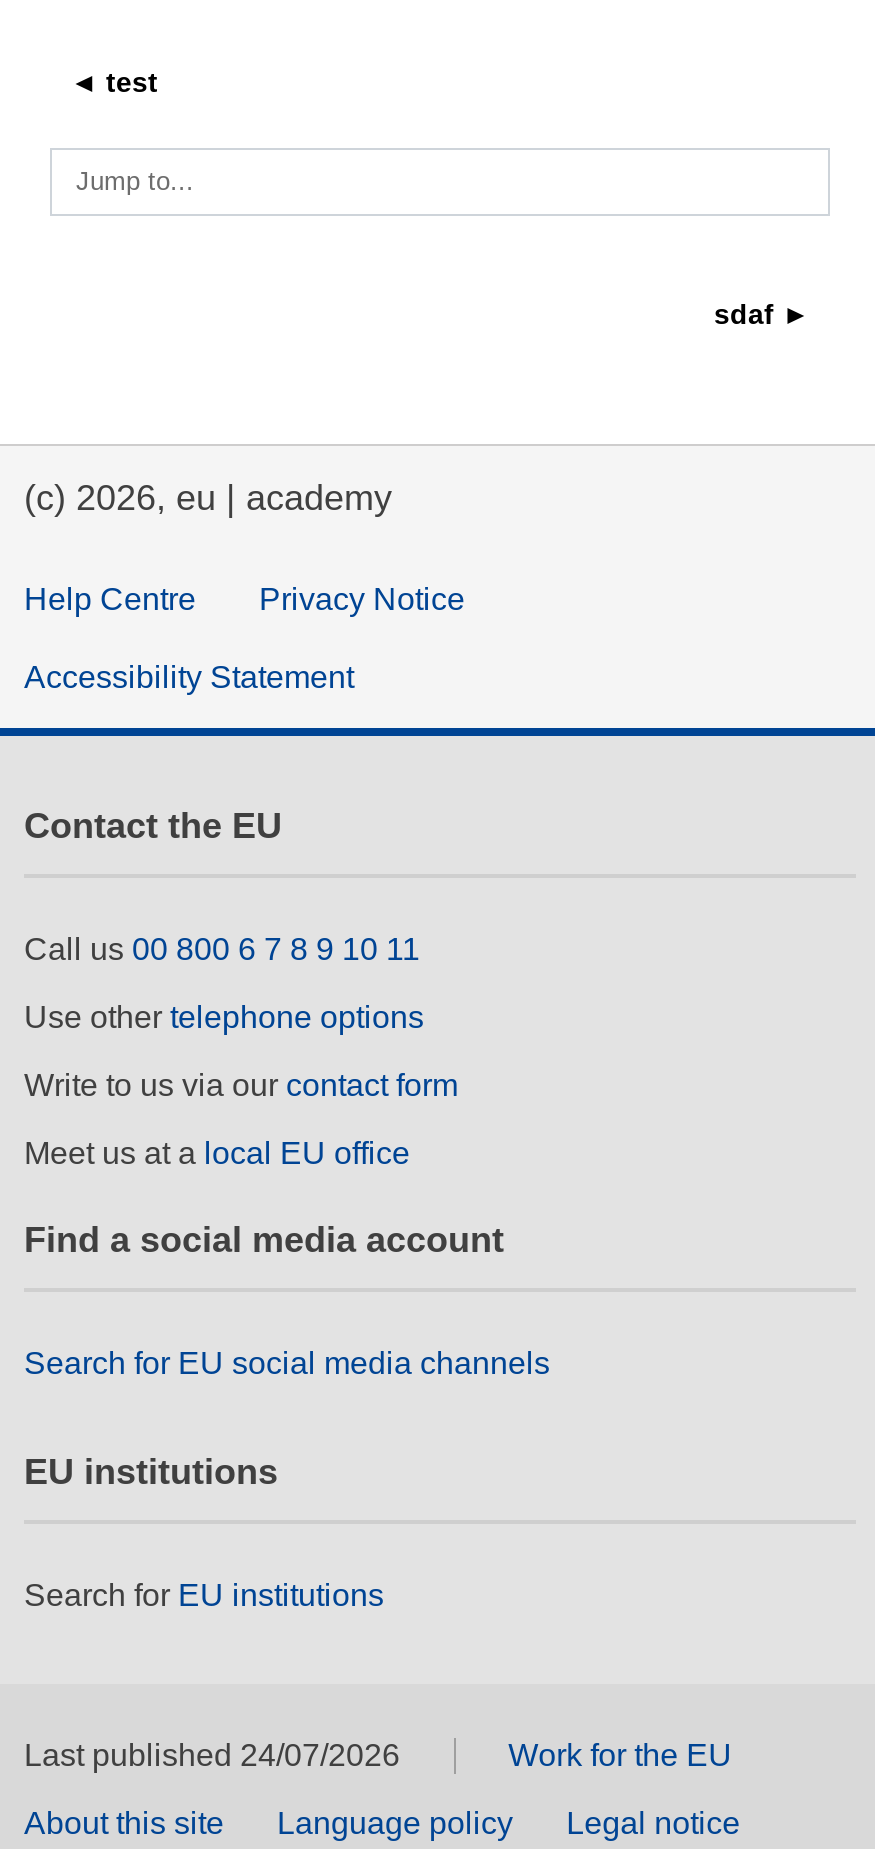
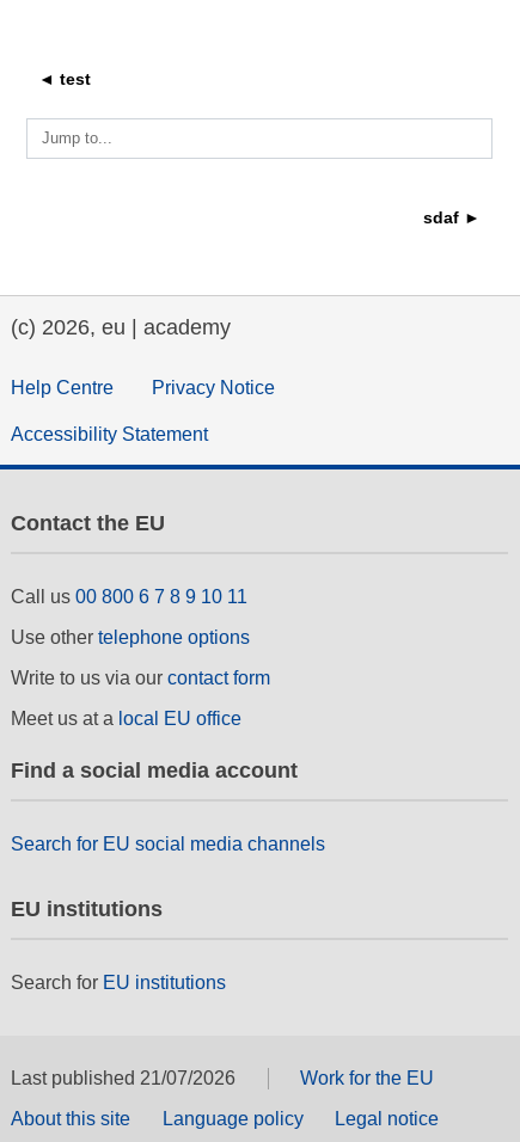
[24,1738,400,1772] Last published 24/07/2026 -> [11,1068,235,1088] Last published 21/07/2026

